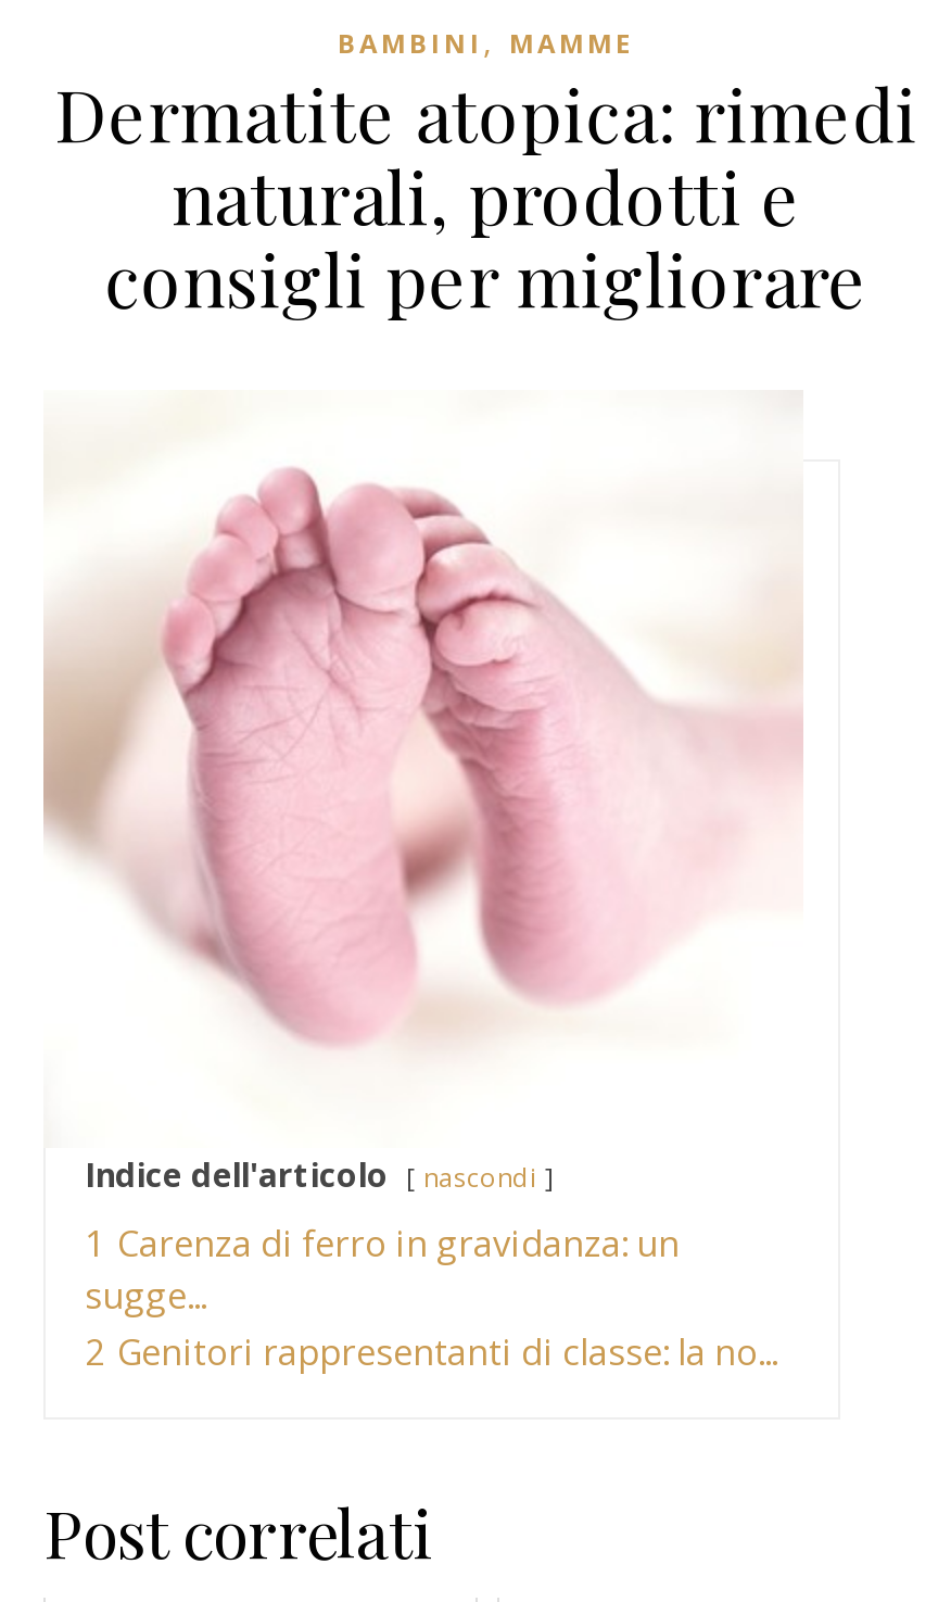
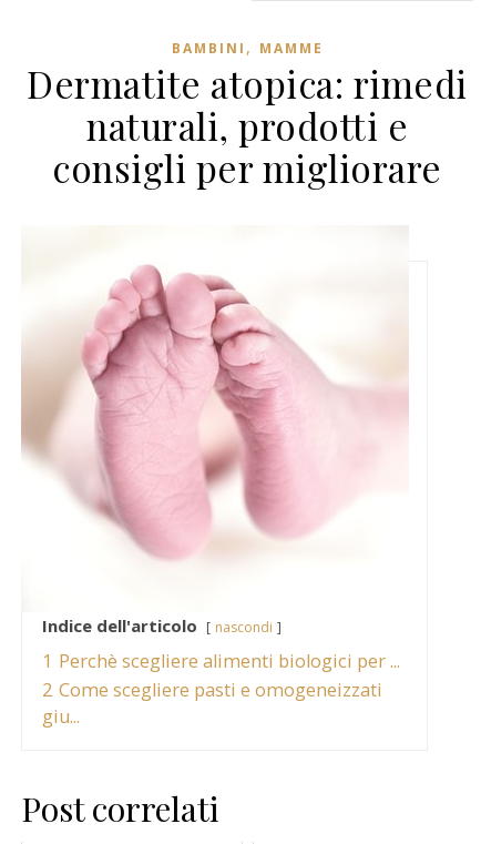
[85,1220,777,1376] 1 Carenza di ferro in gravidanza: un | sugge... | 2 Genitori rappresentanti di classe: la no... -> [42,649,400,729] 1 Perchè scegliere alimenti biologici per ... | 2 Come scegliere pasti e omogeneizzati | giu...

